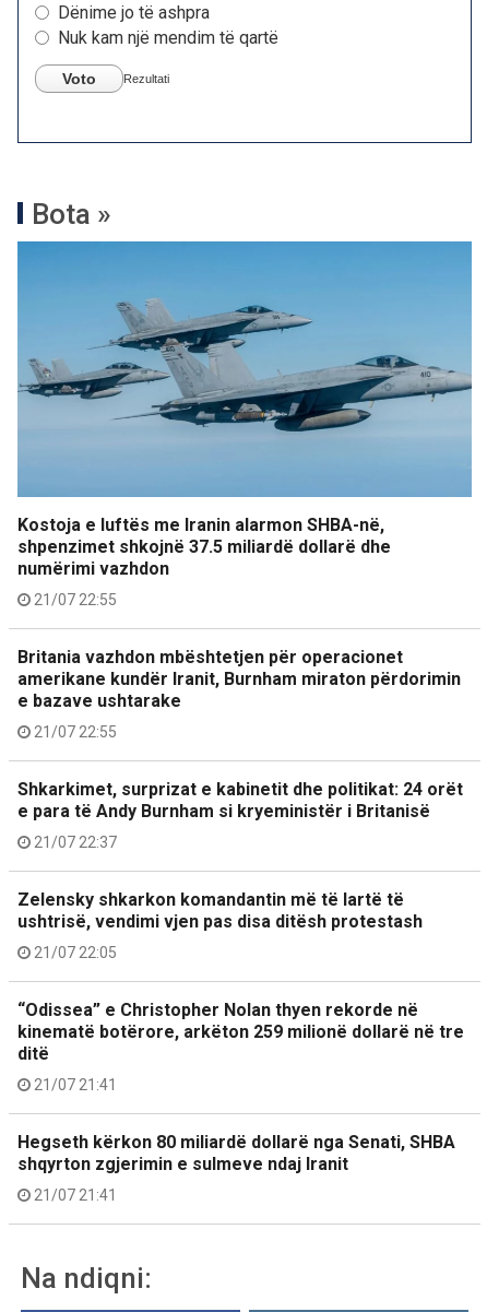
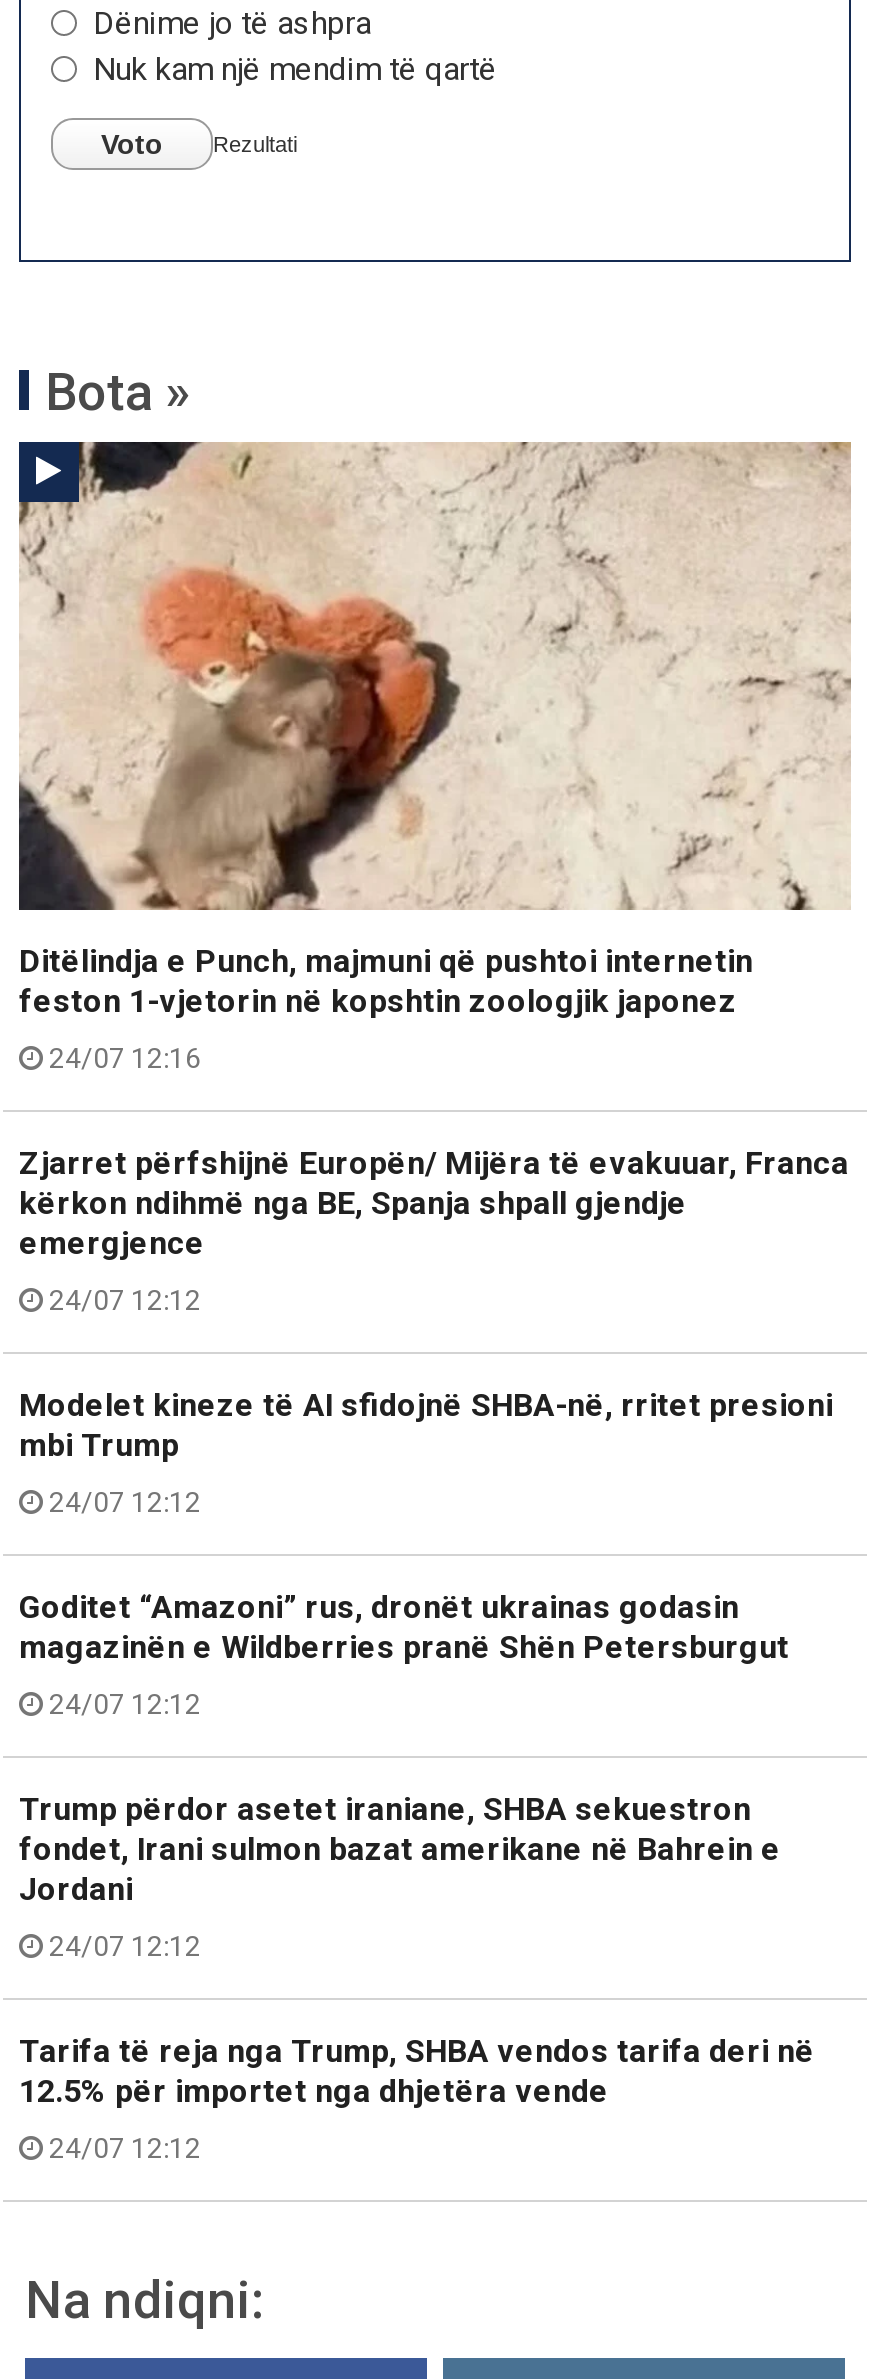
[16,240,473,579] [image] | Kostoja e luftës me Iranin alarmon SHBA-në, | shpenzimet shkojnë 37.5 miliardë dollarë dhe | numërimi vazhdon -> [17,440,853,1020] [image] | Ditëlindja e Punch, majmuni që pushtoi internetin | feston 1-vjetorin në kopshtin zoologjik japonez
[31,591,117,608] 21/07 22:55 -> [43,1042,201,1074] 24/07 12:16
[17,647,461,711] Britania vazhdon mbështetjen për operacionet | amerikane kundër Iranit, Burnham miraton përdorimin | e bazave ushtarake -> [19,1144,849,1262] Zjarret përfshijnë Europën/ Mijëra të evakuuar, Franca | kërkon ndihmë nga BE, Spanja shpall gjendje | emergjence
[31,723,117,741] 21/07 22:55 -> [43,1284,201,1316] 24/07 12:12
[17,779,463,822] Shkarkimet, surprizat e kabinetit dhe politikat: 24 orët | e para të Andy Burnham si kryeministër i Britanisë -> [19,1386,833,1464] Modelet kineze të AI sfidojnë SHBA-në, rritet presioni | mbi Trump
[31,834,117,851] 21/07 22:37 -> [43,1486,201,1518] 24/07 12:12
[17,889,423,932] Zelensky shkarkon komandantin më të lartë të | ushtrisë, vendimi vjen pas disa ditësh protestash -> [19,1588,789,1666] Goditet “Amazoni” rus, dronët ukrainas godasin | magazinën e Wildberries pranë Shën Petersburgut
[31,944,117,961] 21/07 22:05 -> [43,1688,201,1720] 24/07 12:12
[17,1000,464,1064] “Odissea” e Christopher Nolan thyen rekorde në | kinematë botërore, arkëton 259 milionë dollarë në tre | ditë -> [19,1790,781,1908] Trump përdor asetet iraniane, SHBA sekuestron | fondet, Irani sulmon bazat amerikane në Bahrein e | Jordani
[31,1076,117,1094] 21/07 21:41 -> [43,1930,201,1962] 24/07 12:12
[17,1132,455,1174] Hegseth kërkon 80 miliardë dollarë nga Senati, SHBA | shqyrton zgjerimin e sulmeve ndaj Iranit -> [19,2032,815,2110] Tarifa të reja nga Trump, SHBA vendos tarifa deri në | 12.5% për importet nga dhjetëra vende
[31,1186,117,1204] 21/07 21:41 -> [43,2132,201,2164] 24/07 12:12

